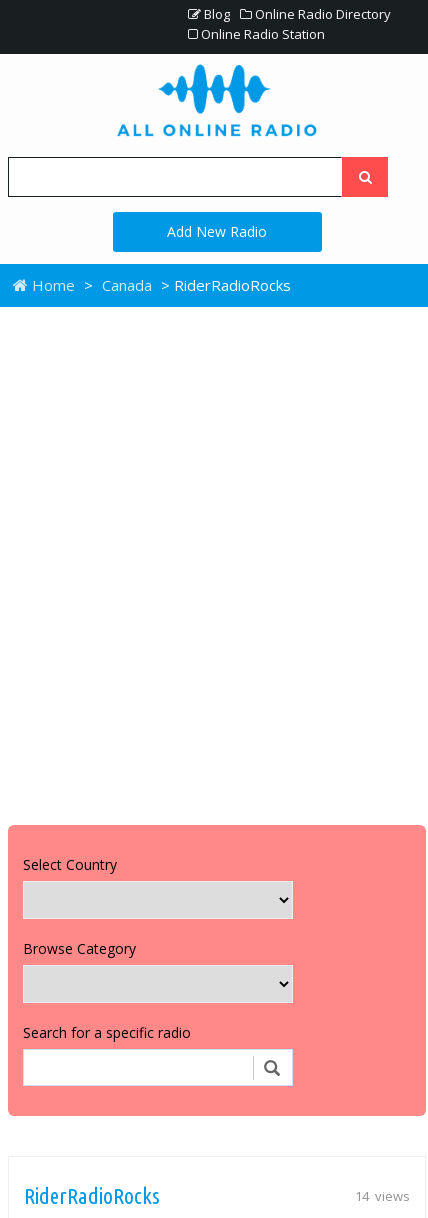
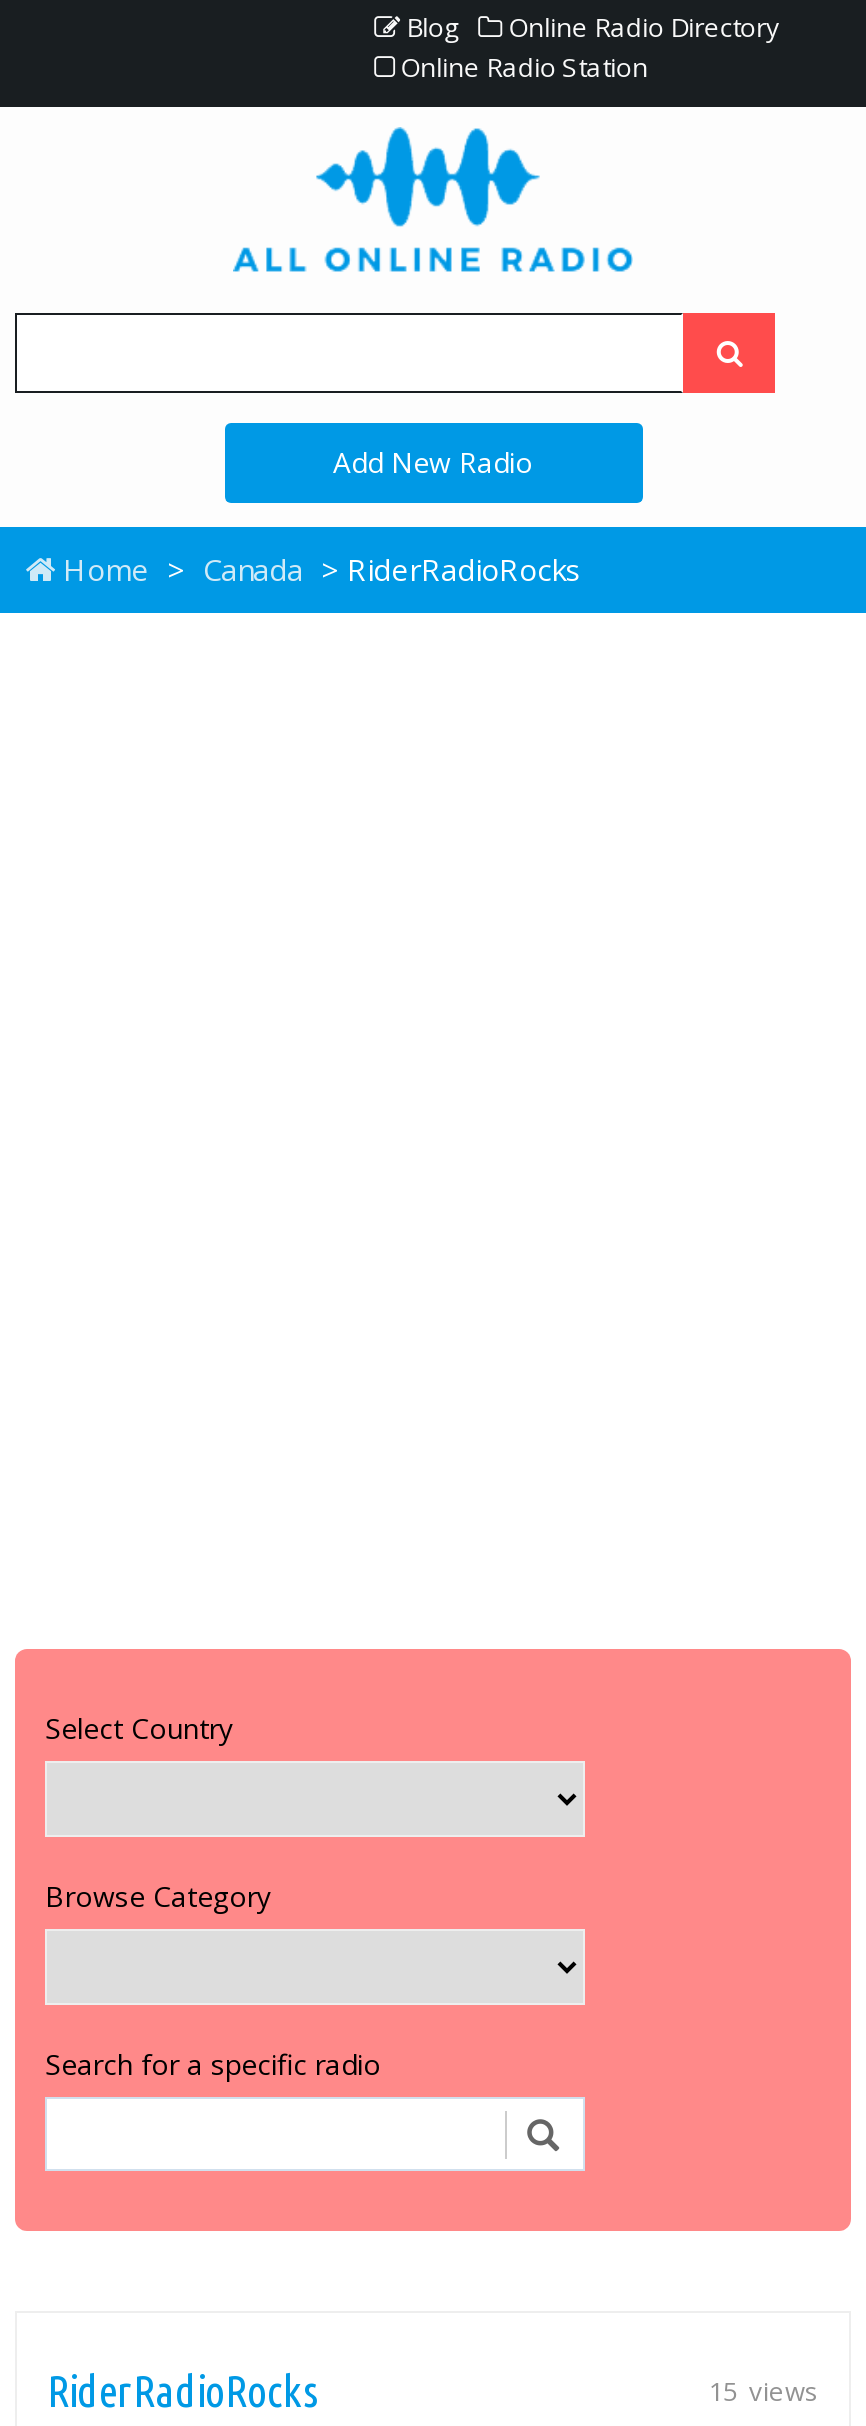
[355,1186,410,1204] 14 views -> [709,2372,819,2408] 15 views

